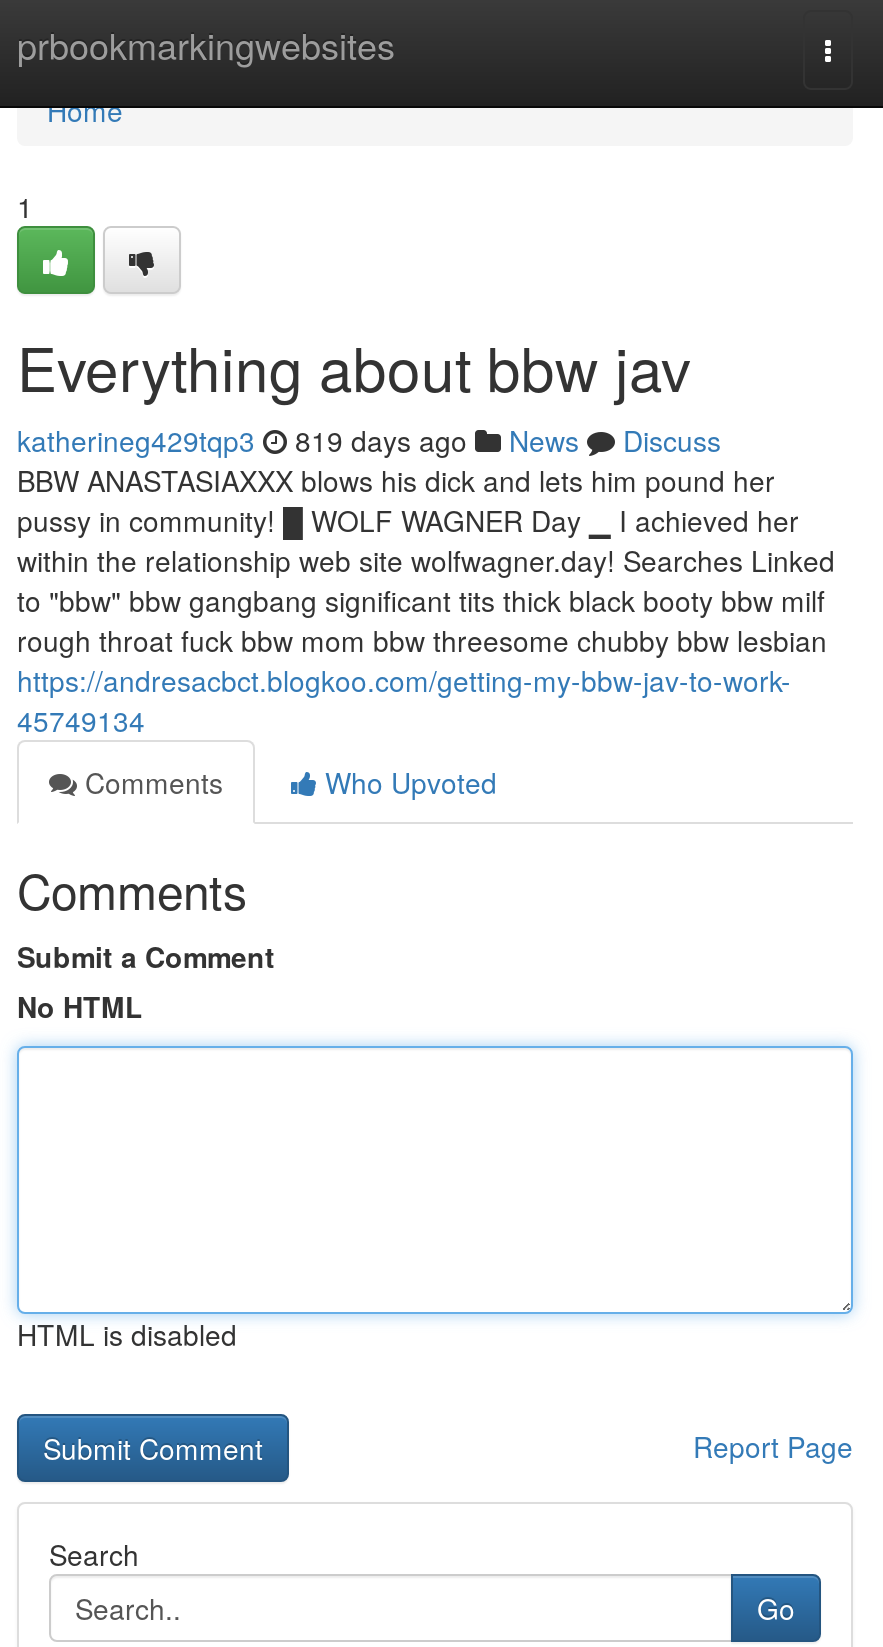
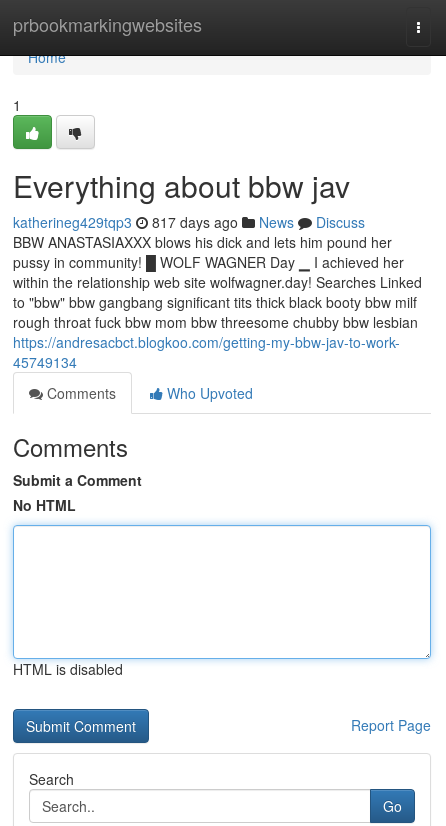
[17,420,721,460] katherineg429tqp3 819 days ago News Discuss -> [13,212,365,232] katherineg429tqp3 817 days ago News Discuss

